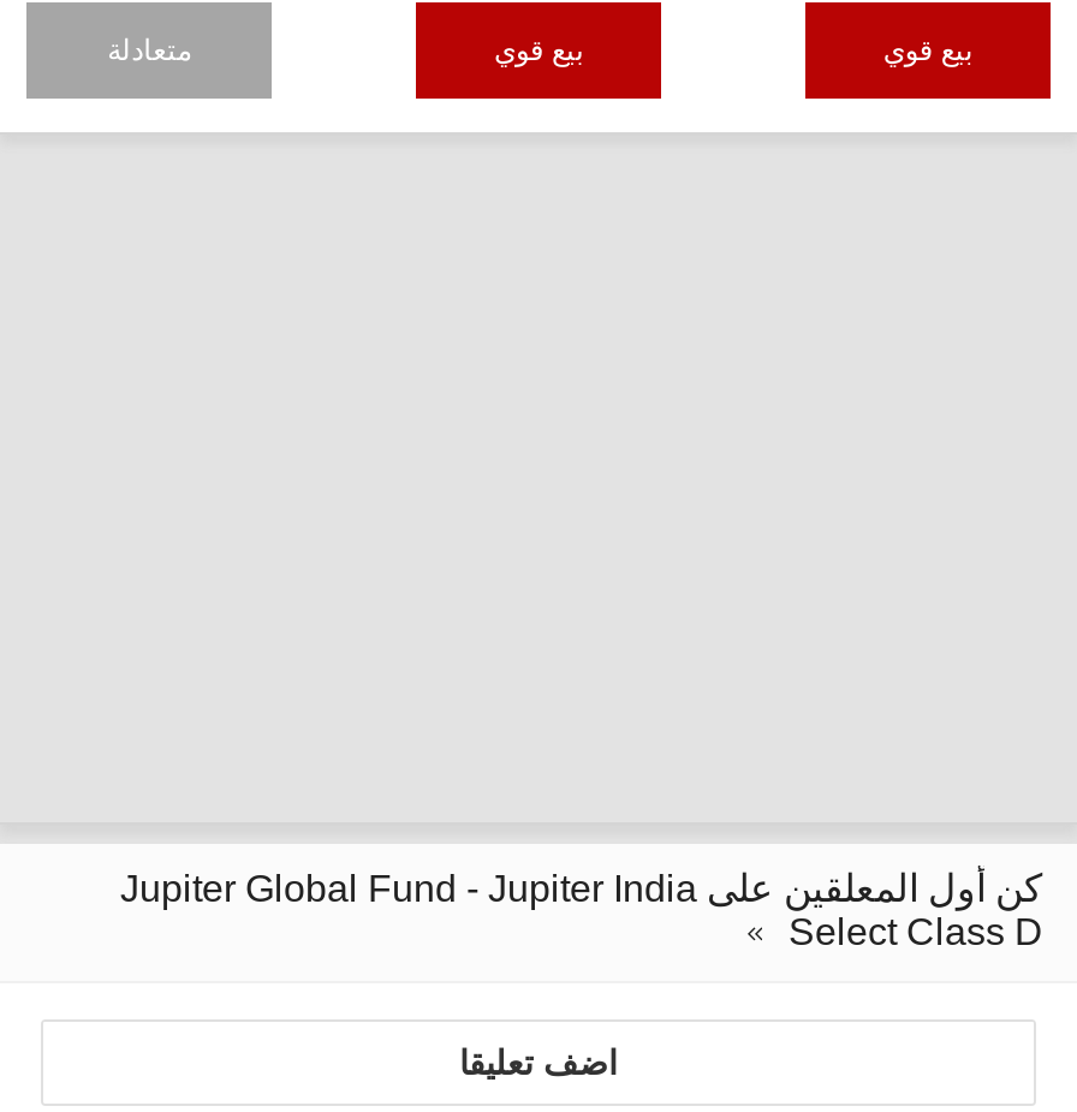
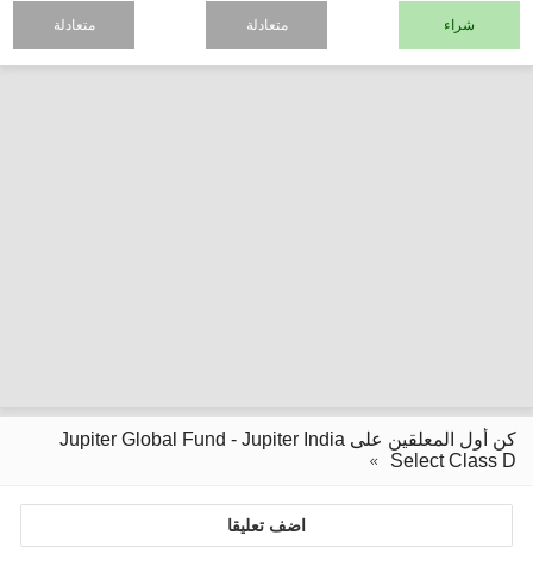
[494,34,972,68] بيع قوي | بيع قوي -> [246,17,475,33] شراء | متعادلة

